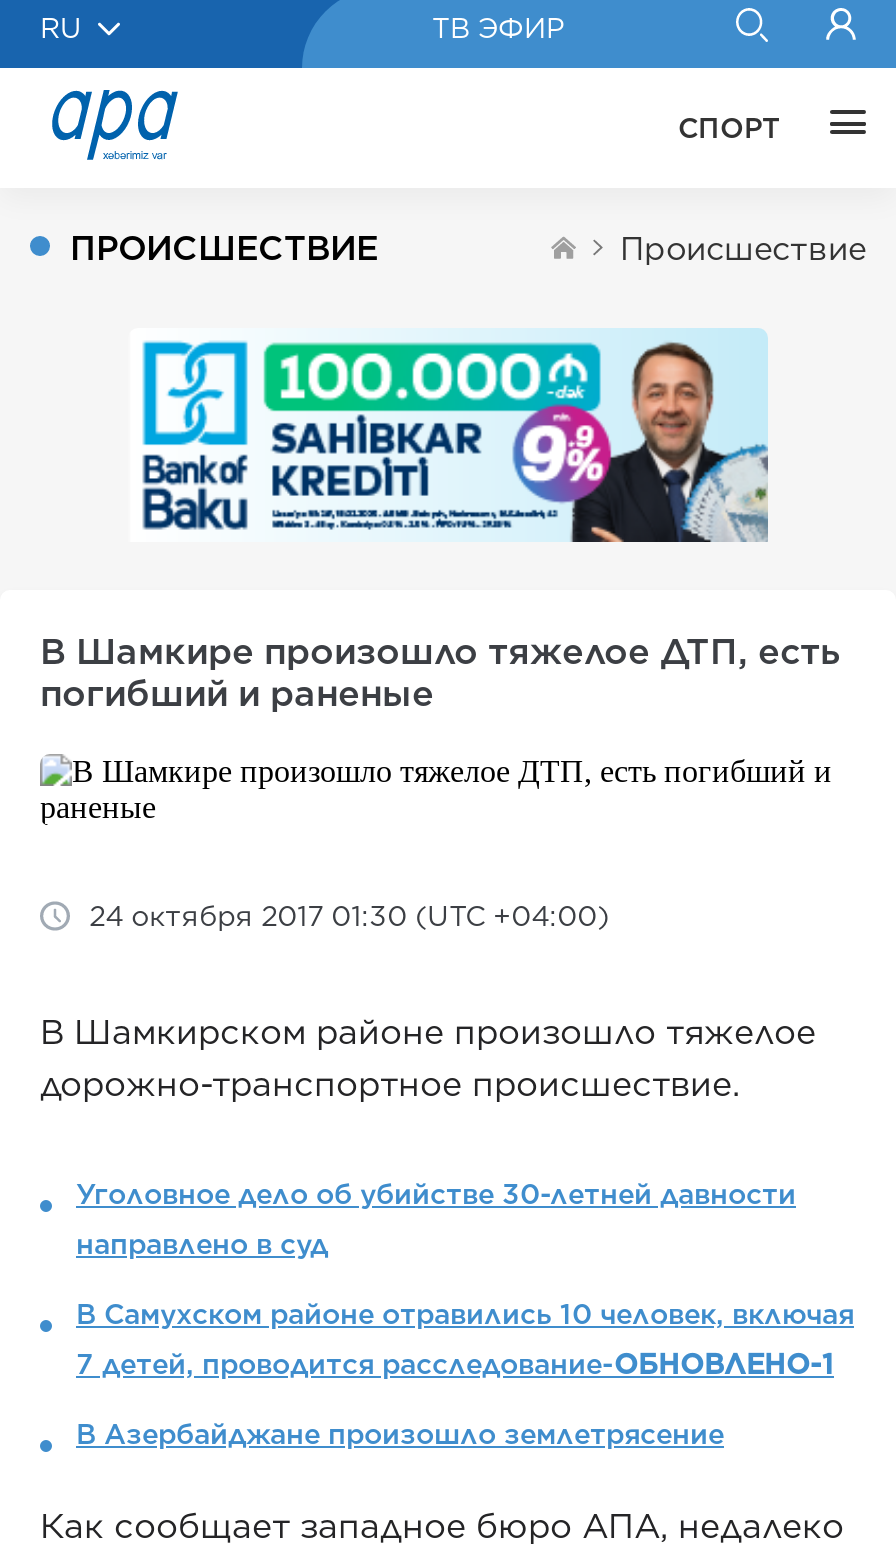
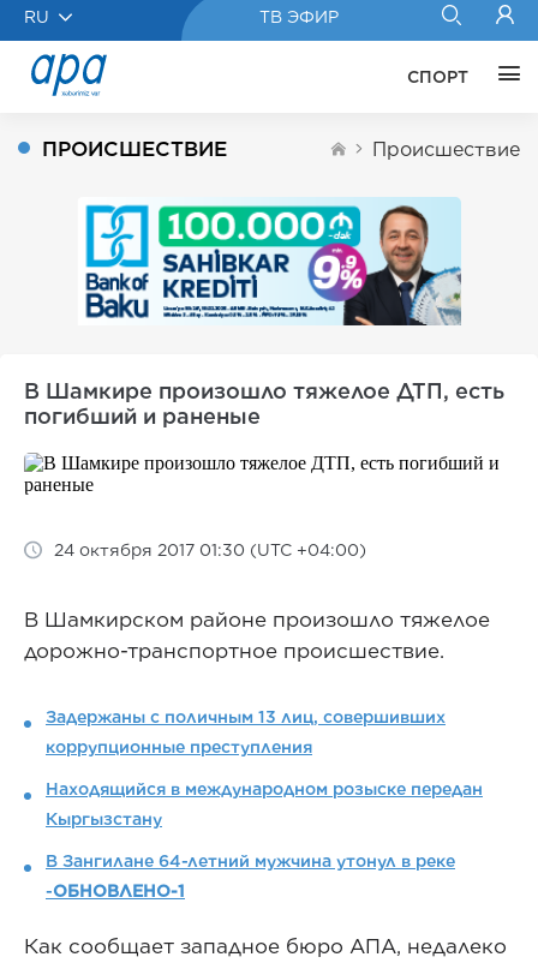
[76,1179,854,1451] Уголовное дело об убийстве 30-летней давности | направлено в суд | В Самухском районе отравились 10 человек, включая | 7 детей, проводится расследование-ОБНОВЛЕНО-1 | В Азербайджане произошло землетрясение -> [46,708,483,901] Задержаны с поличным 13 лиц, совершивших | коррупционные преступления | Находящийся в международном розыске передан | Кыргызстану | В Зангилане 64-летний мужчина утонул в реке | -ОБНОВЛЕНО-1

